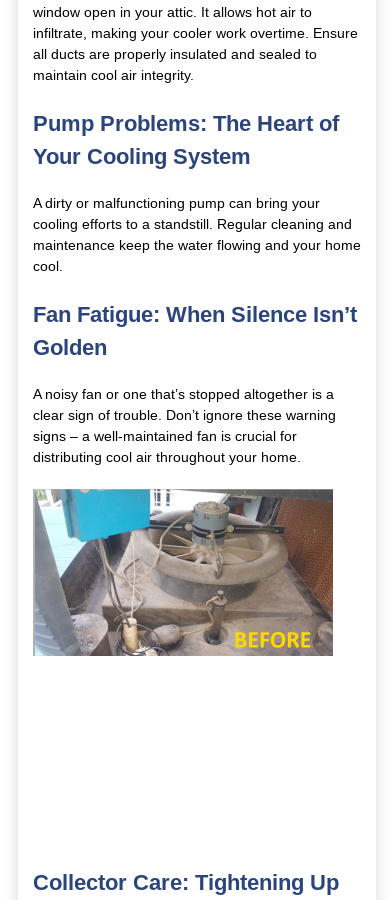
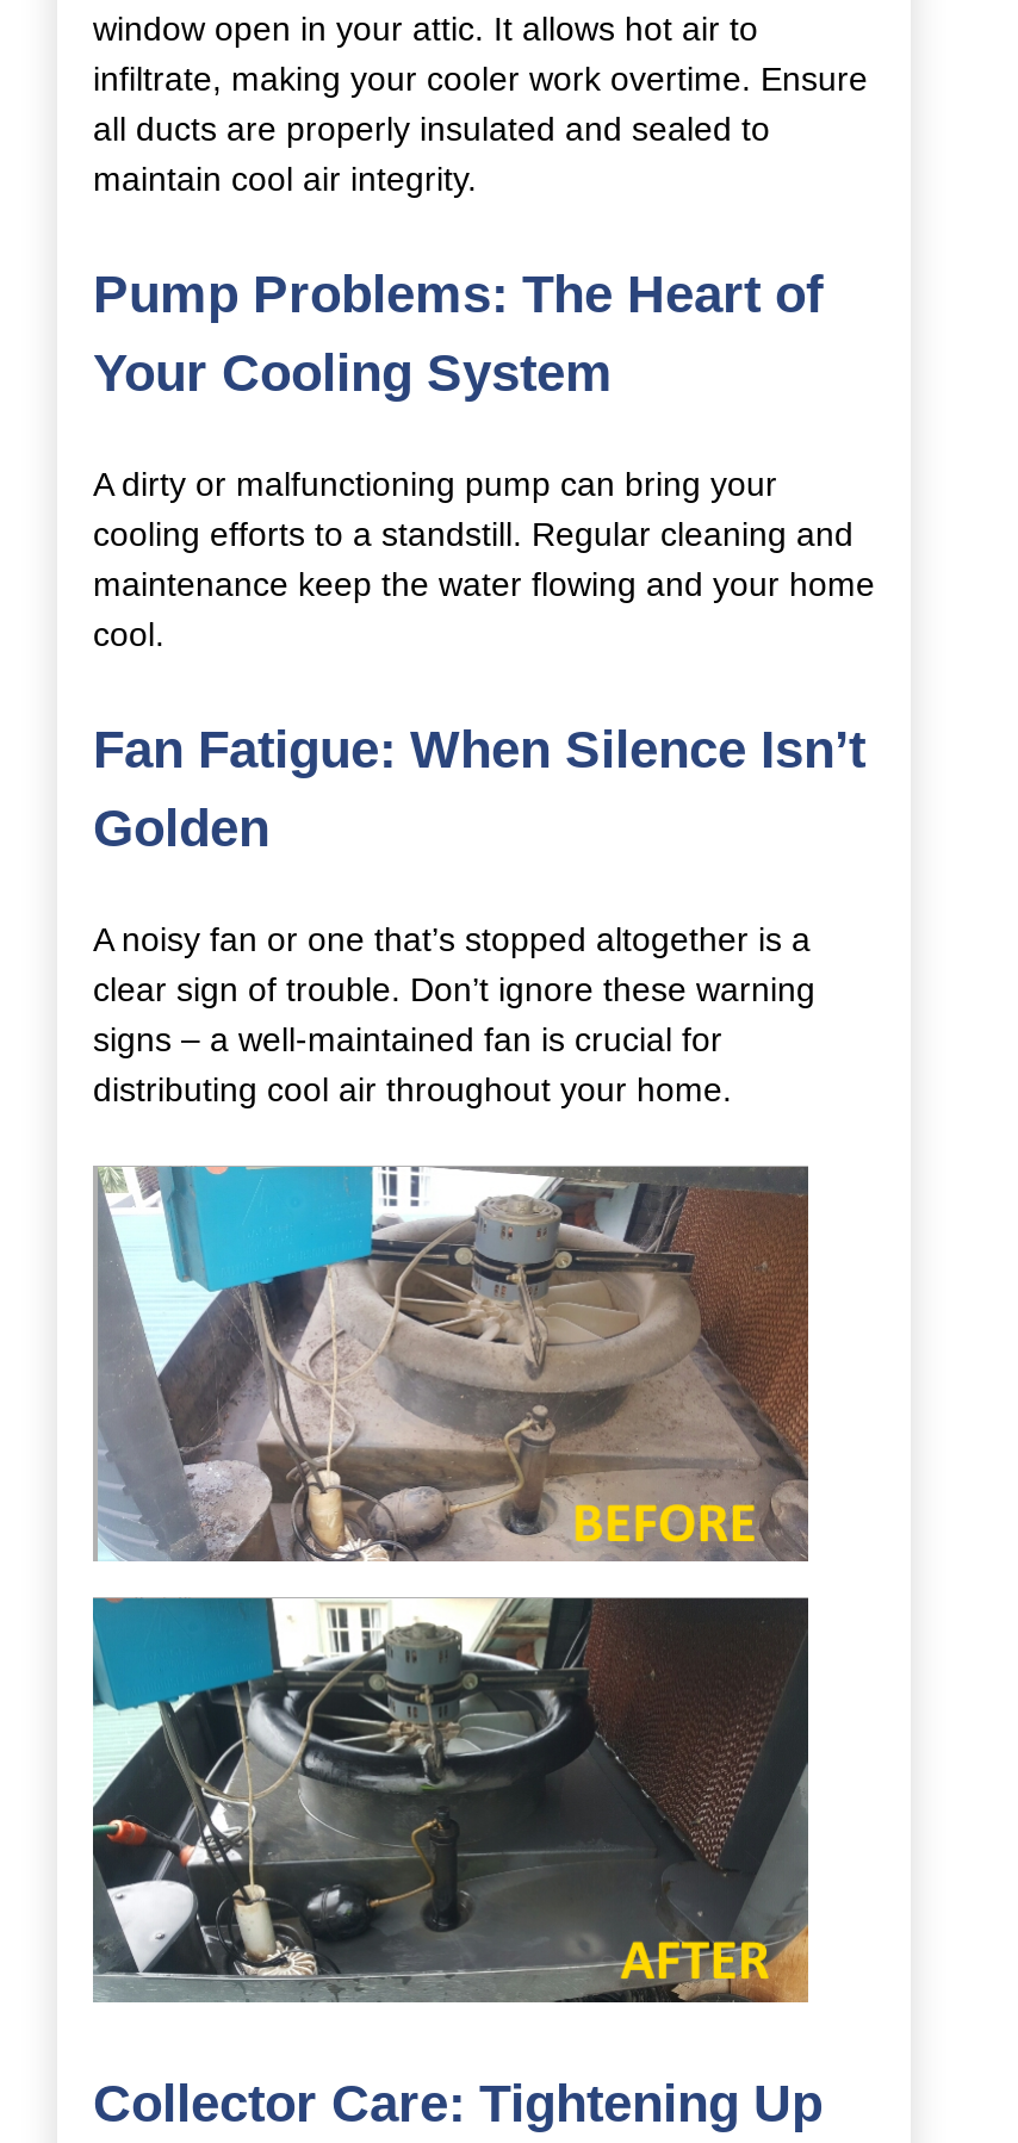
none -> [91,1595,811,2005] [image]

